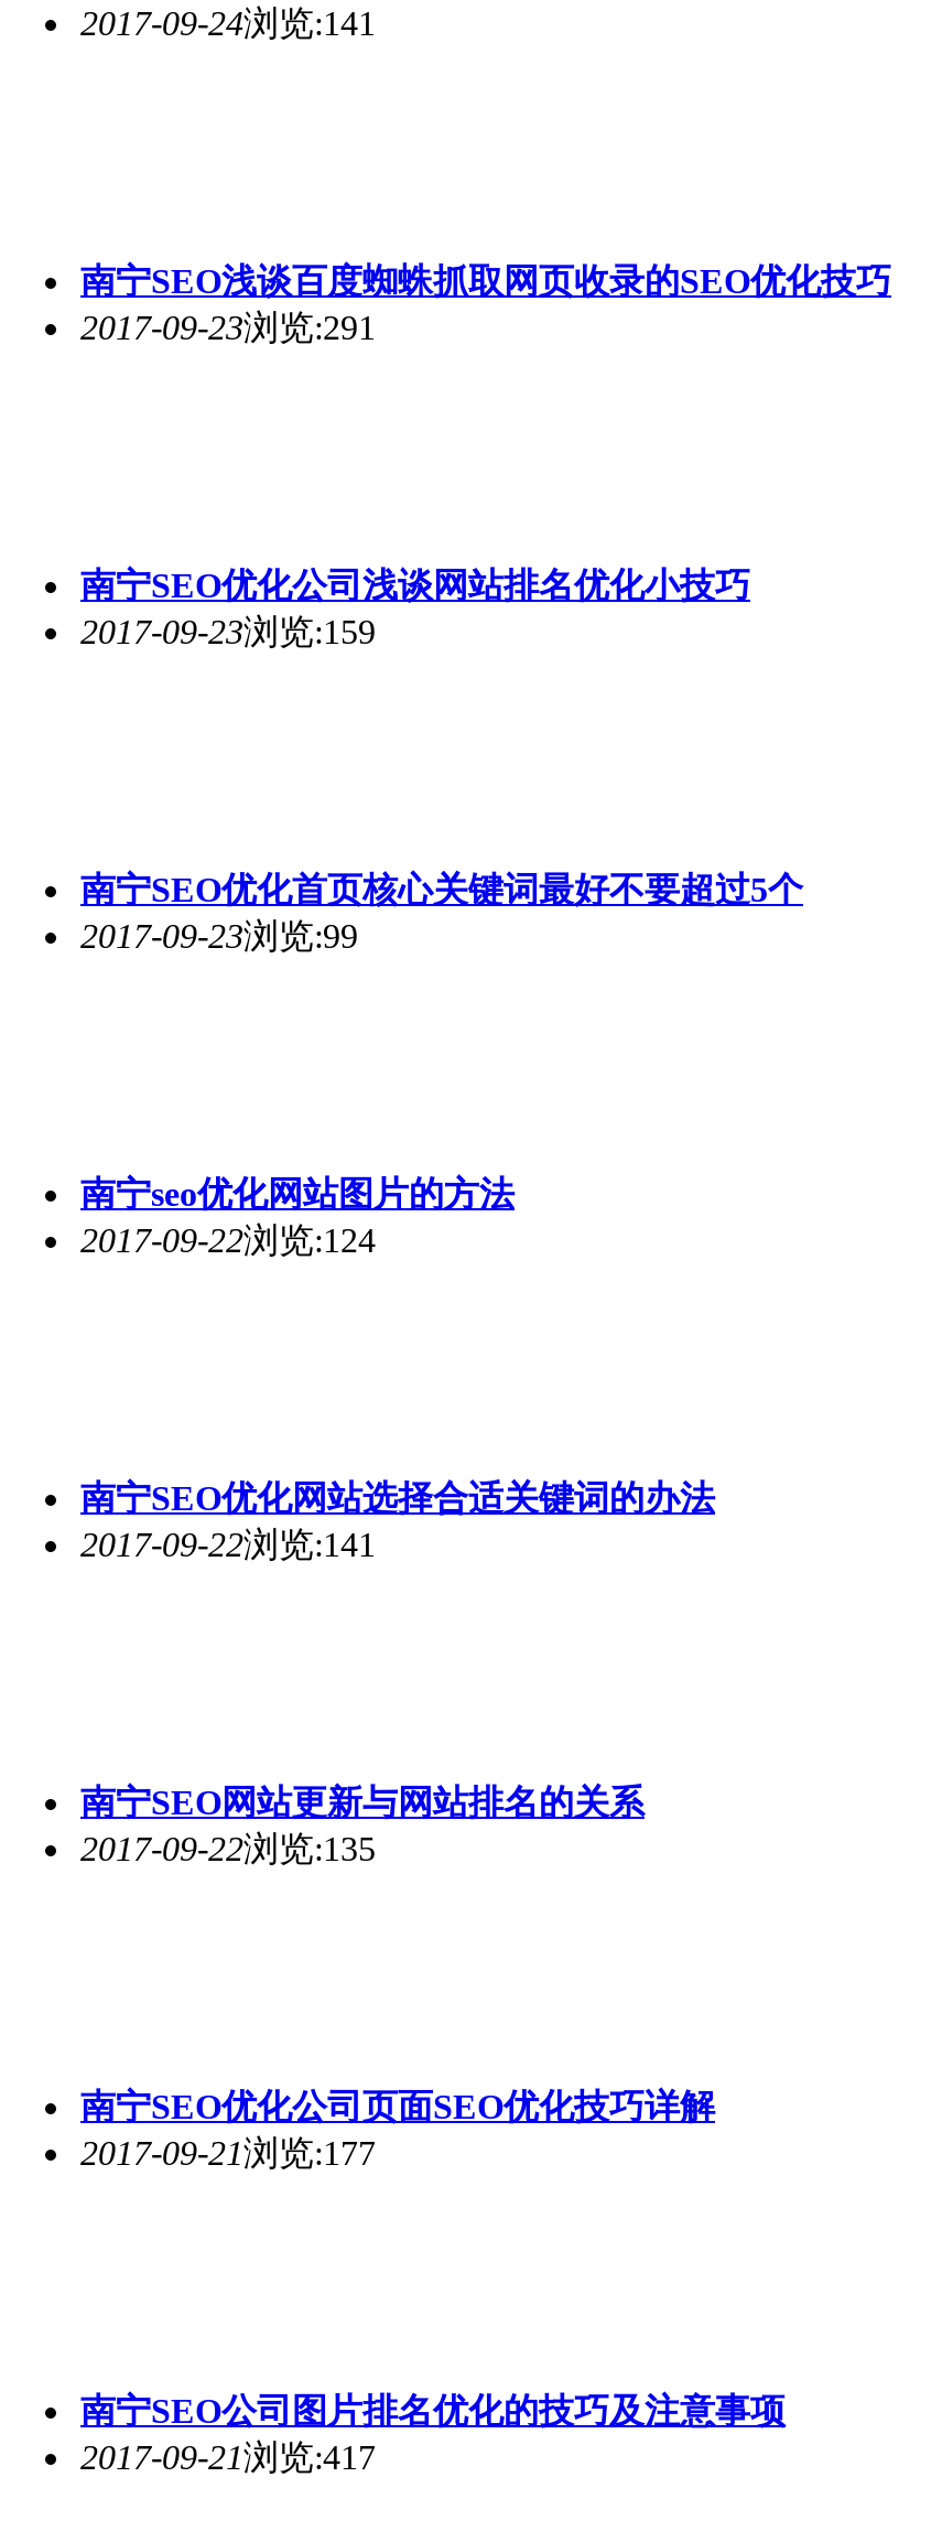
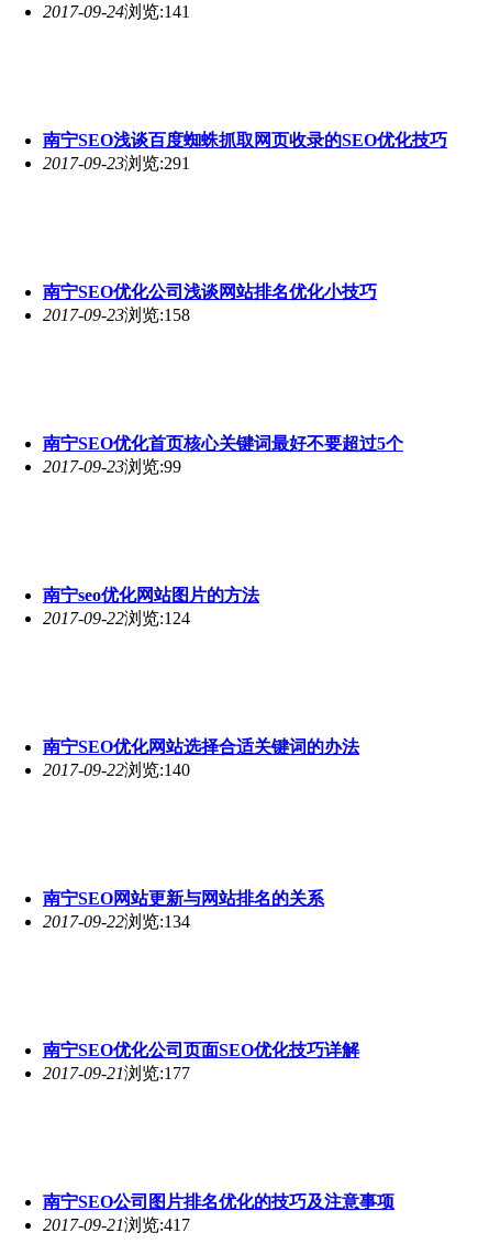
[80,613,376,650] 2017-09-23浏览:159 -> [43,306,190,324] 2017-09-23浏览:158
[80,1526,376,1563] 2017-09-22浏览:141 -> [43,760,190,779] 2017-09-22浏览:140
[80,1830,376,1867] 2017-09-22浏览:135 -> [43,912,190,931] 2017-09-22浏览:134

